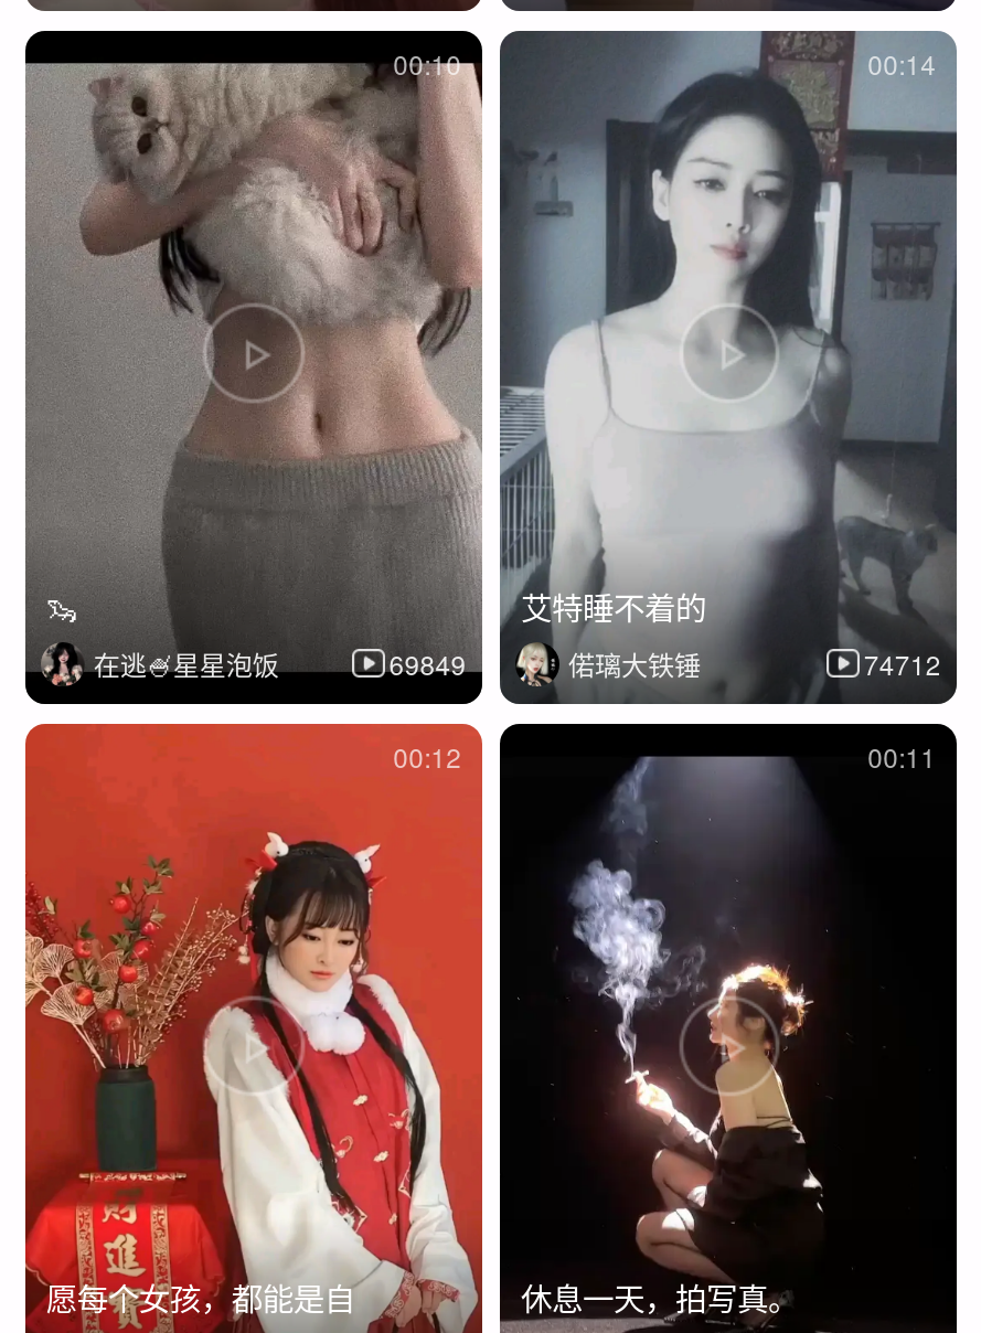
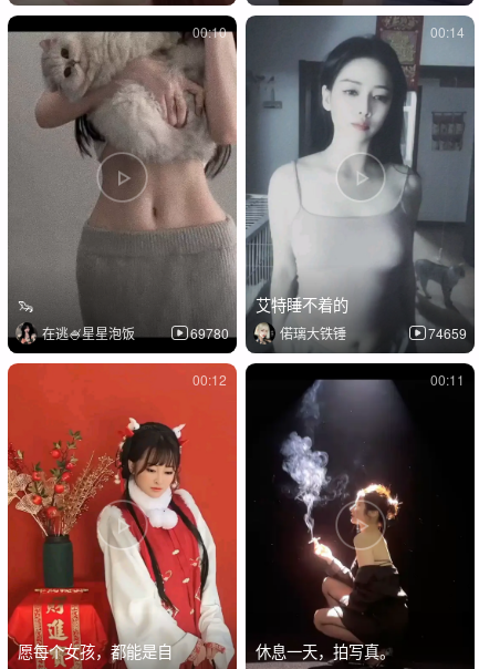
[389,644,466,682] 69849 -> [190,323,229,342] 69780
[864,644,941,682] 74712 -> [428,323,467,342] 74659

